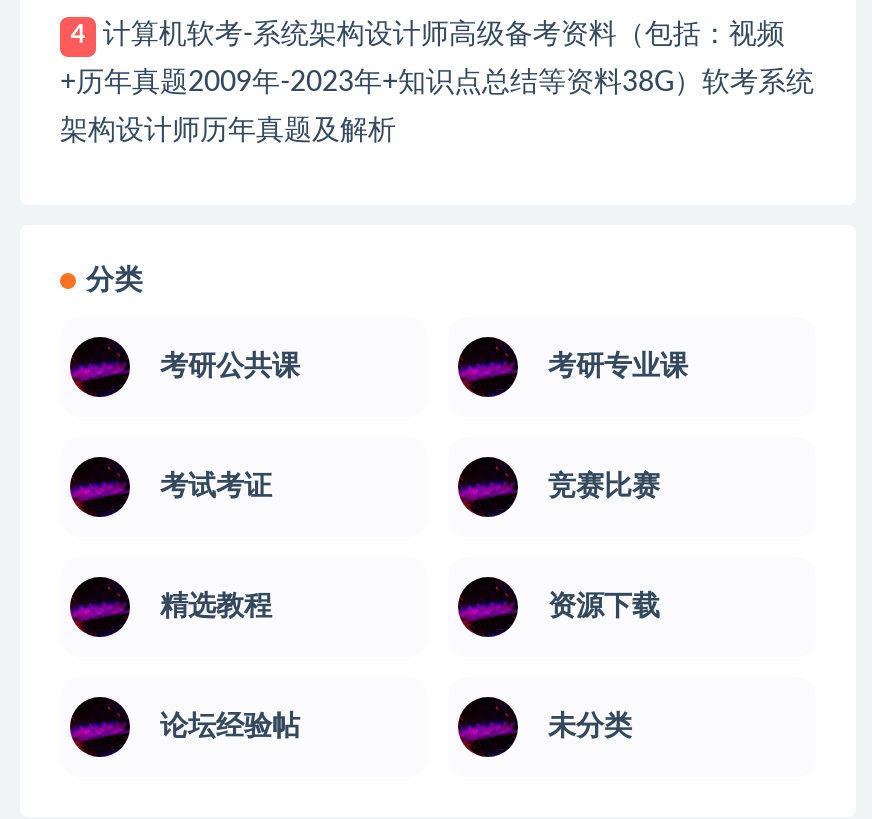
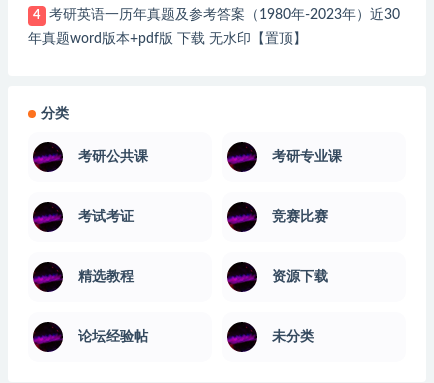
[60,22,814,146] 计算机软考-系统架构设计师高级备考资料（包括：视频 | +历年真题2009年-2023年+知识点总结等资料38G）软考系统 | 架构设计师历年真题及解析 -> [28,8,400,46] 考研英语一历年真题及参考答案（1980年-2023年）近30 | 年真题word版本+pdf版 下载 无水印【置顶】

